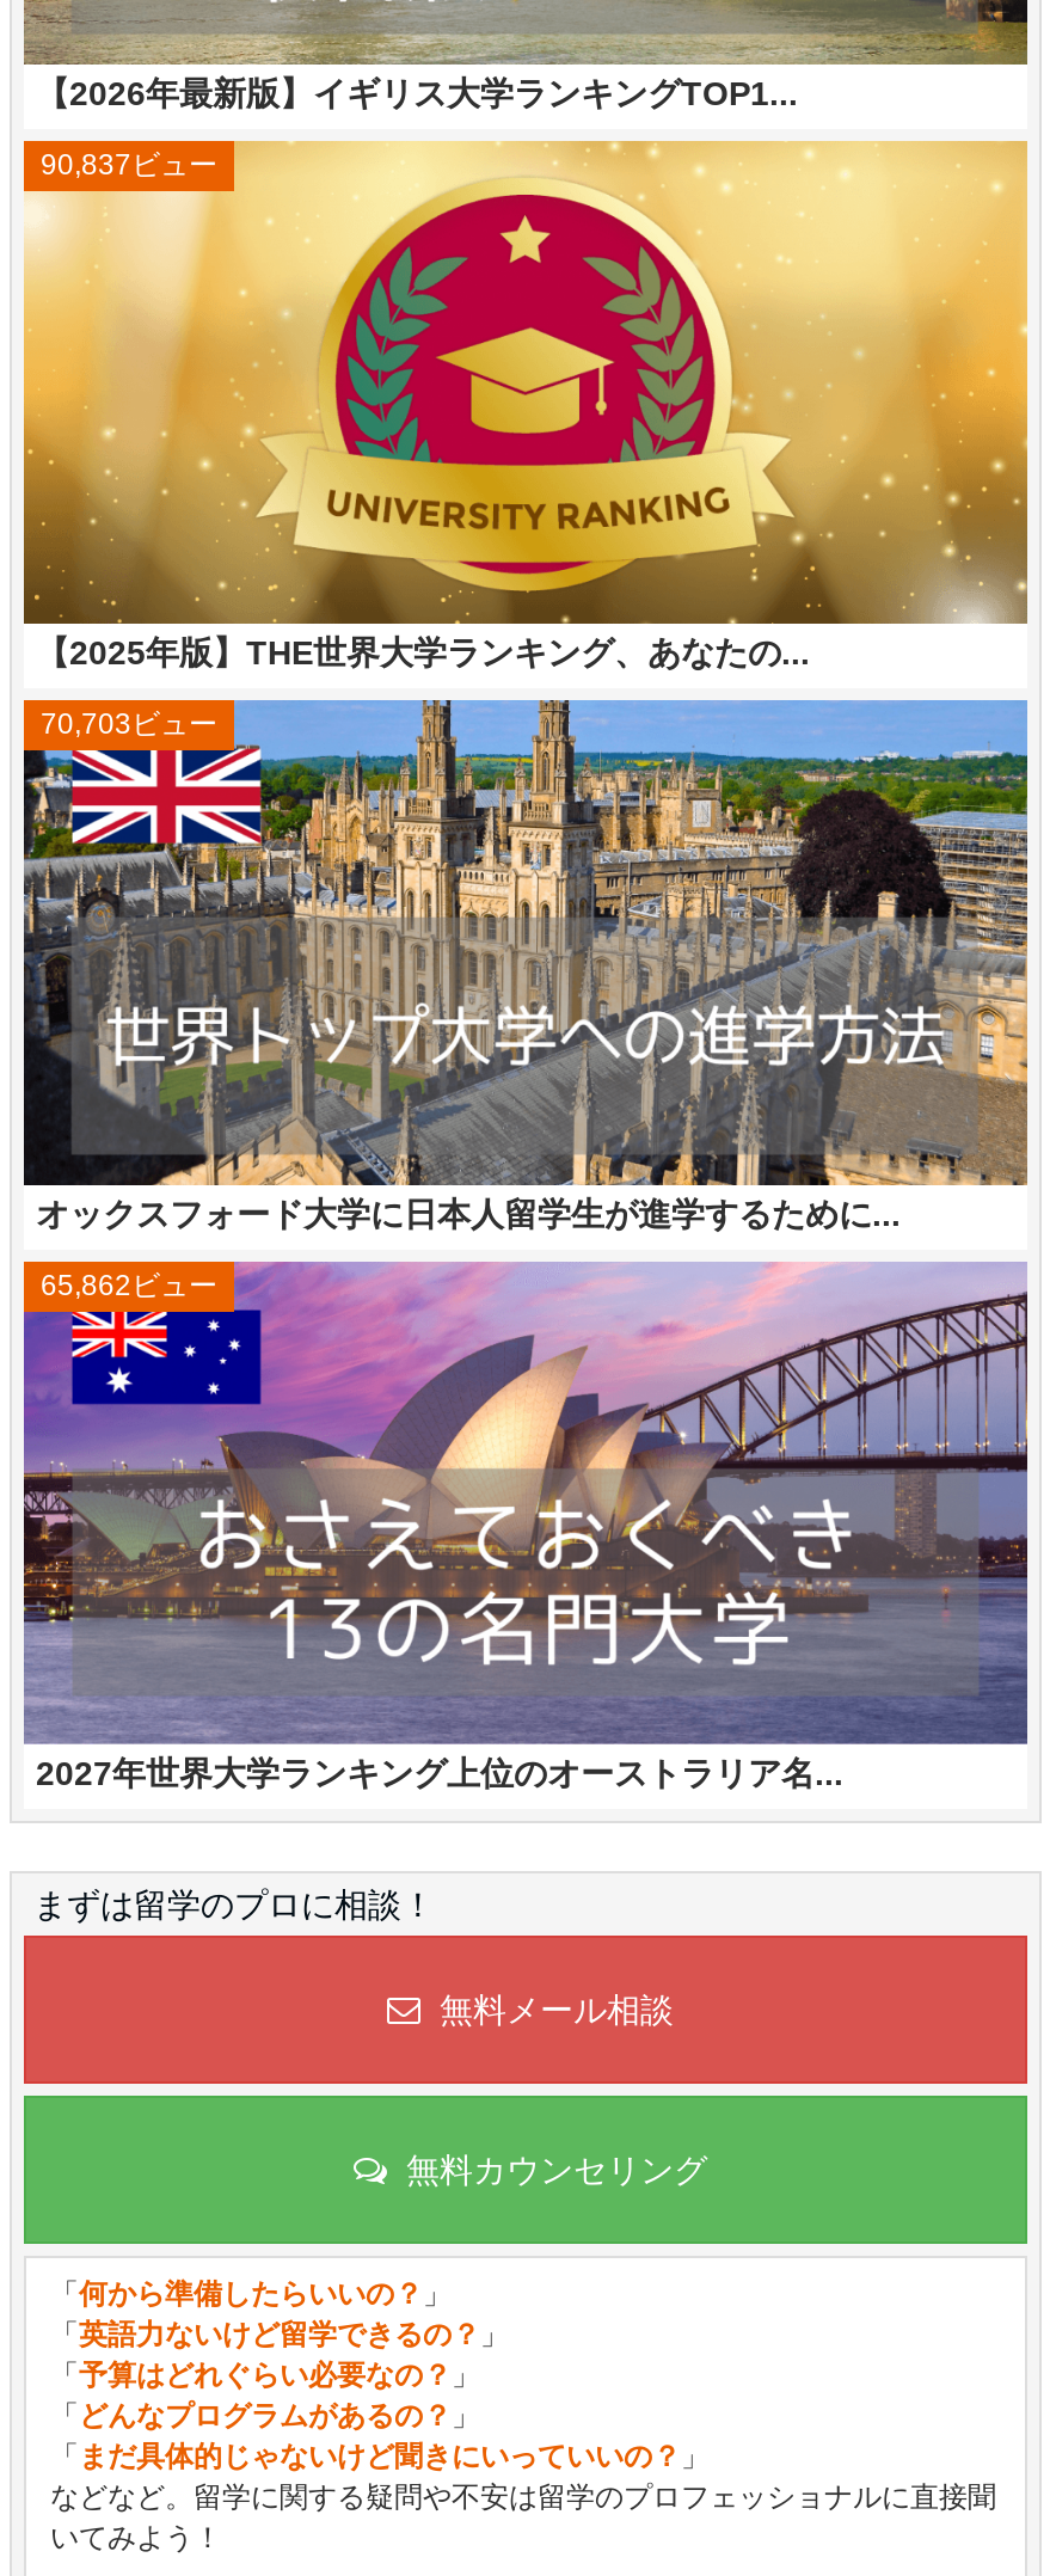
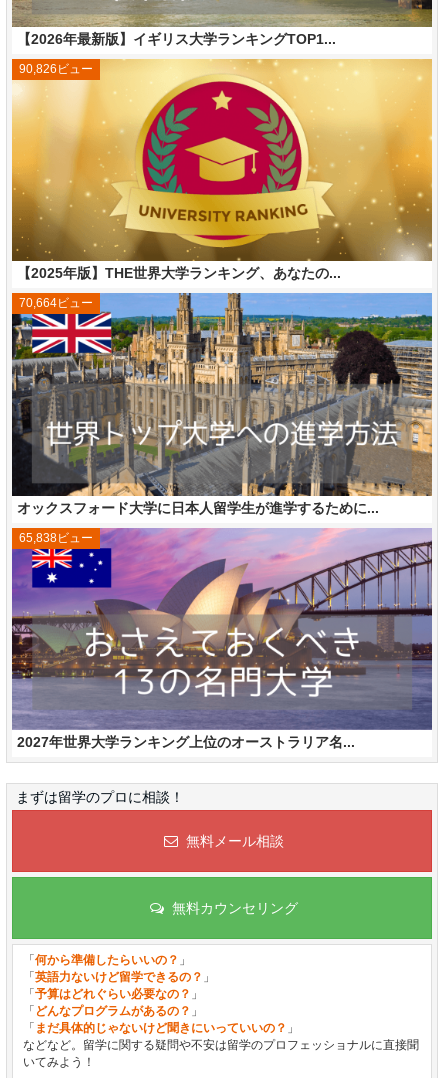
[41,148,217,182] 90,837ビュー -> [19,62,93,76] 90,826ビュー
[41,708,217,741] 70,703ビュー -> [19,296,93,310] 70,664ビュー
[41,1267,217,1301] 65,862ビュー -> [19,531,93,545] 65,838ビュー

